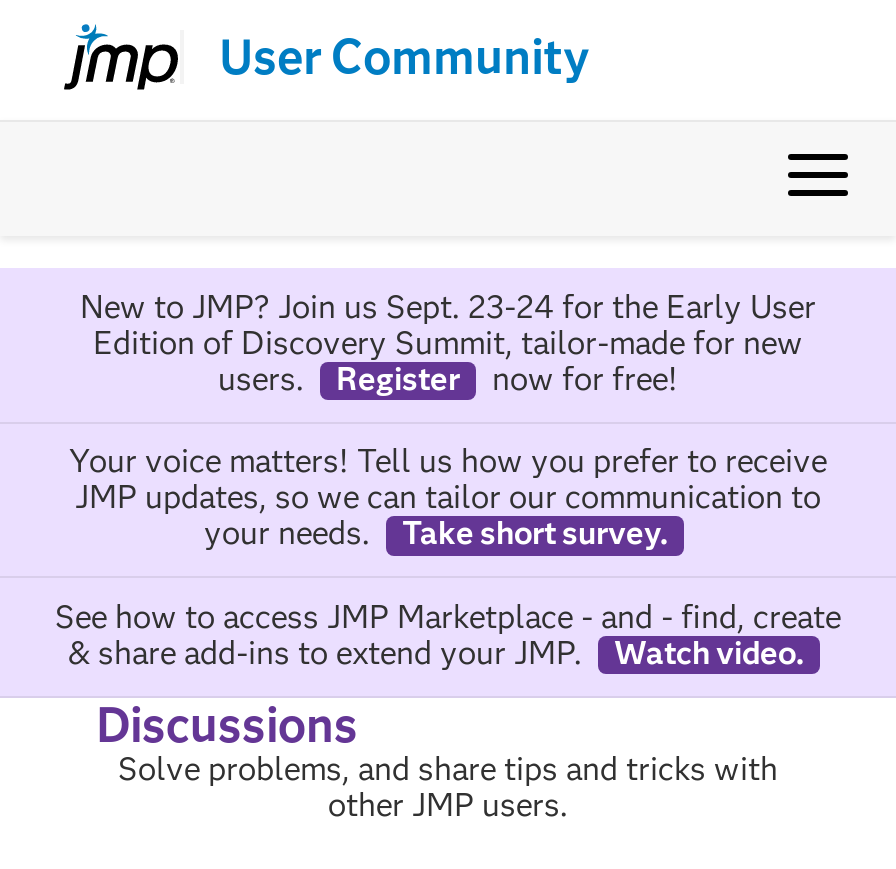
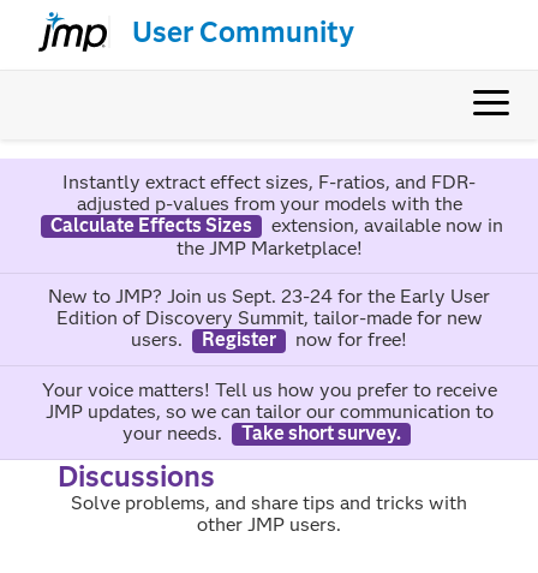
none -> [50,170,503,260] Instantly extract effect sizes, F-ratios, and FDR- | adjusted p-values from your models with the | Calculate Effects Sizes | extension, available now in | the JMP Marketplace!
moved [69,288,827,552] -> [41,285,497,444]: New to JMP? Join us Sept. 23-24 for the Early User | Edition of Discovery Summit, tailor-made for new | users. | ... | your needs. | Take short survey.
[55,597,841,671] See how to access JMP Marketplace - and - find, create | & share add-ins to extend your JMP. | Watch video. -> none

